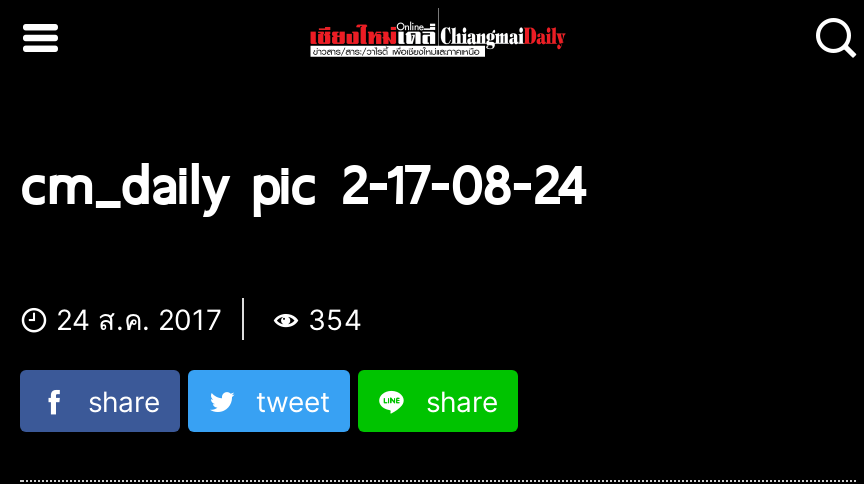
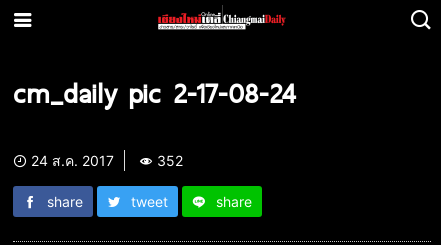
[300,302,362,336] 354 -> [153,152,183,169] 352

